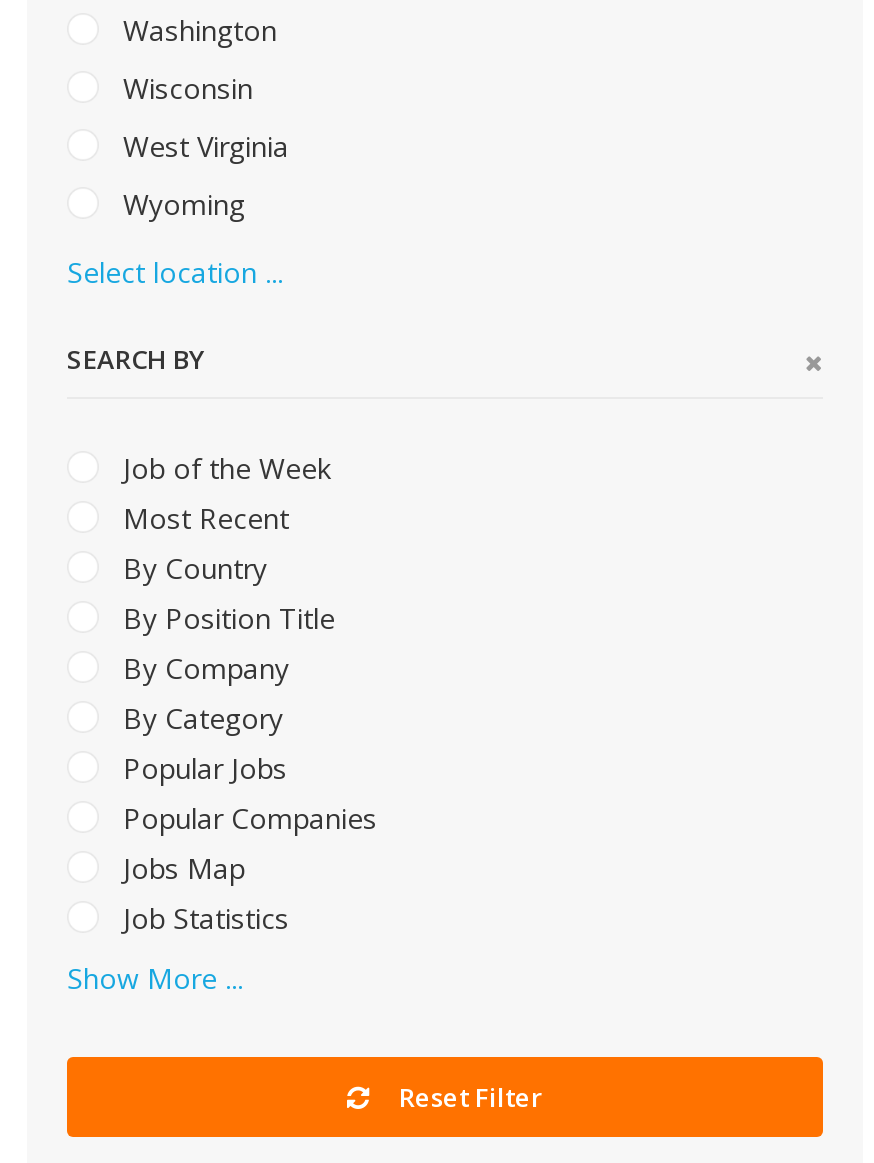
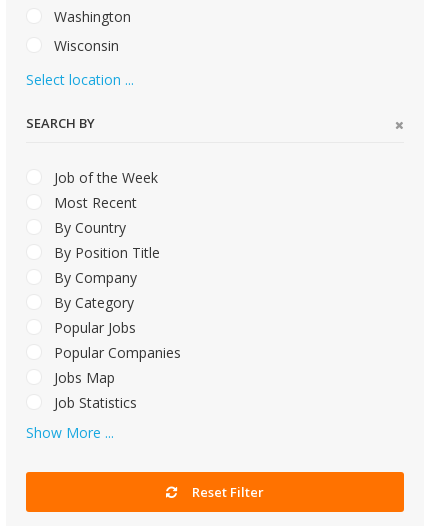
[115,127,289,223] West Virginia | Wyoming -> none

